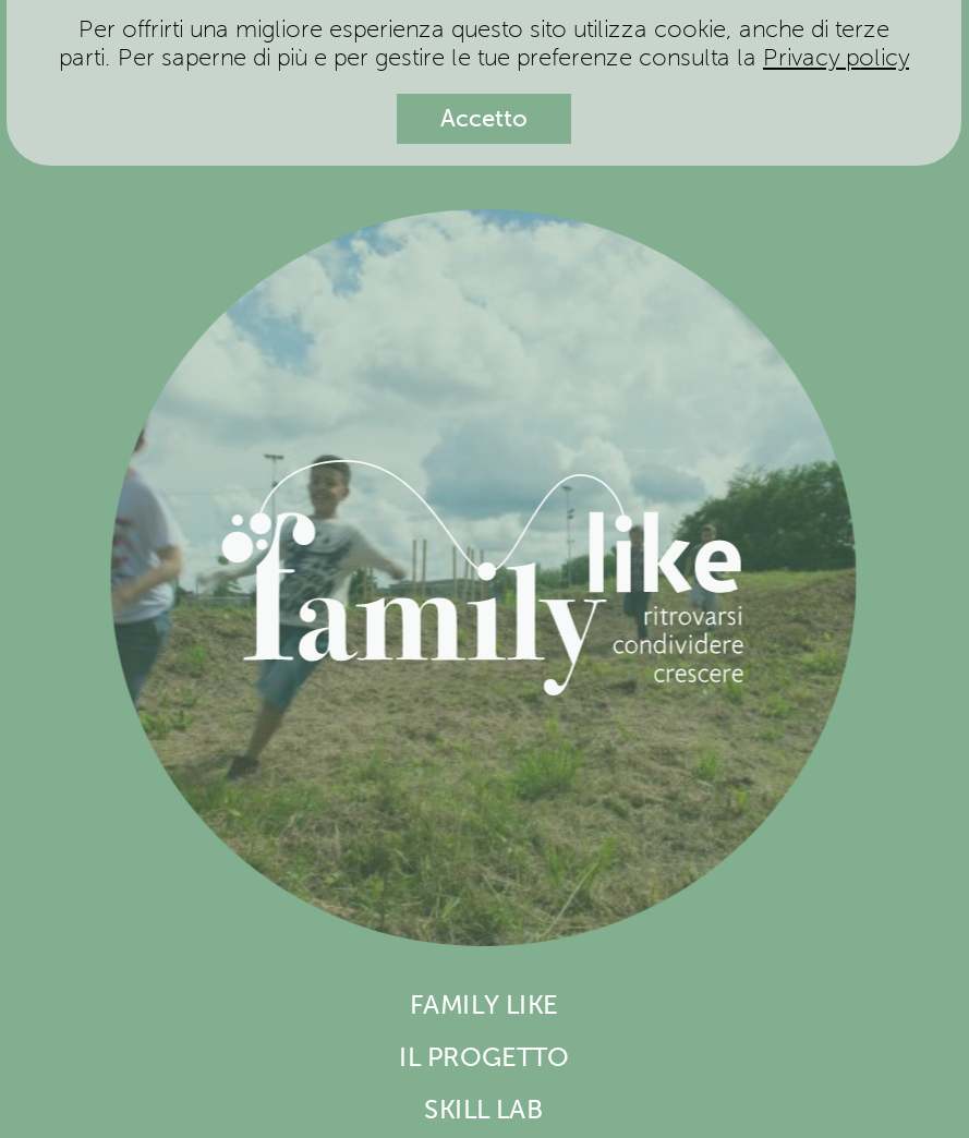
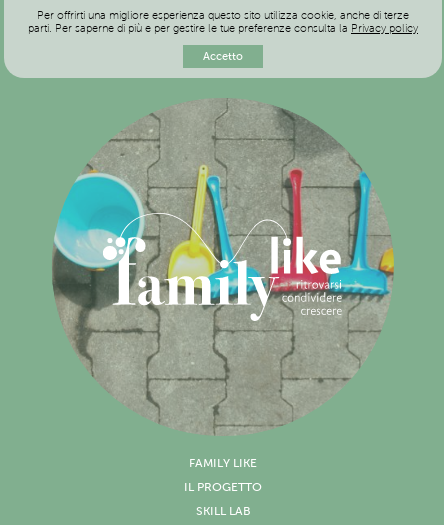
[111,209,857,948] [image] -> [54,99,394,436] [image]

